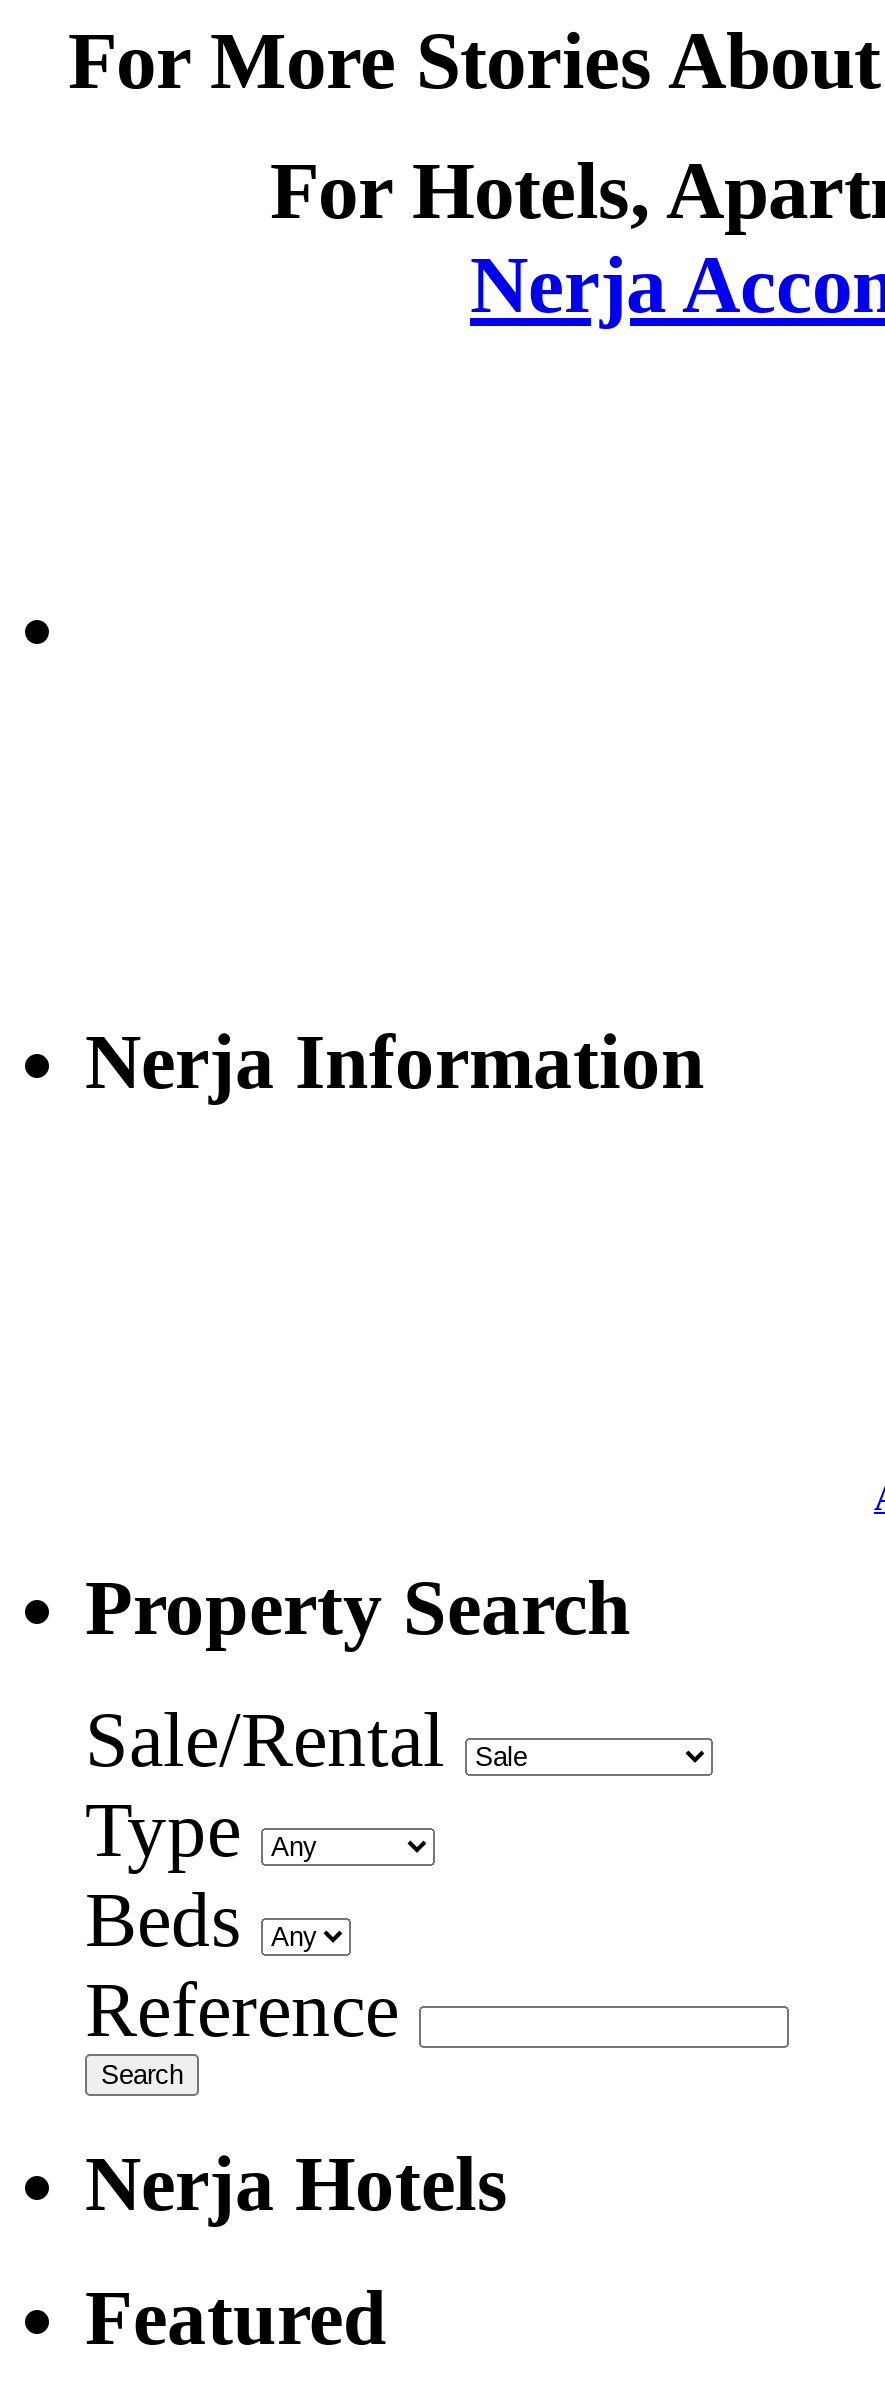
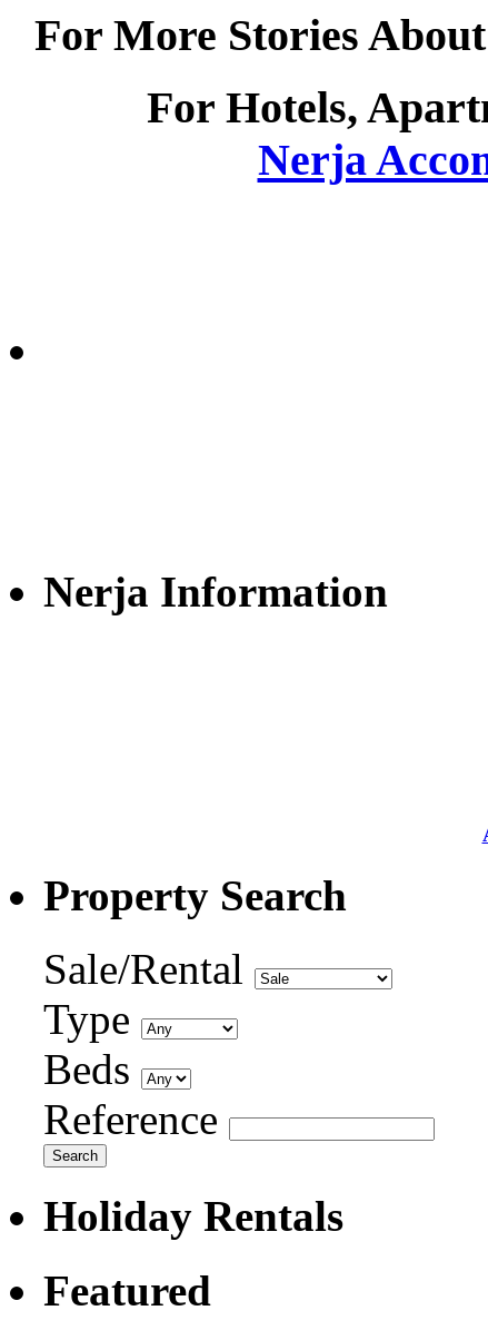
[85,2141,507,2227] Nerja Hotels -> [43,1192,343,1240] Holiday Rentals

